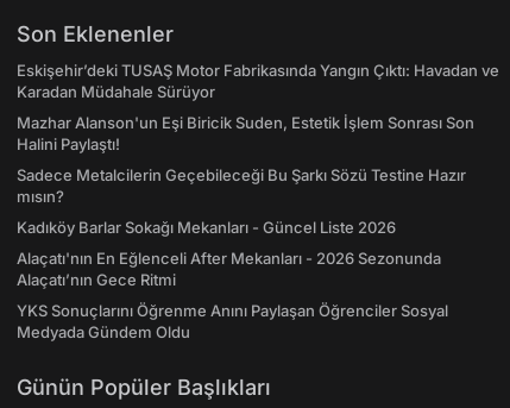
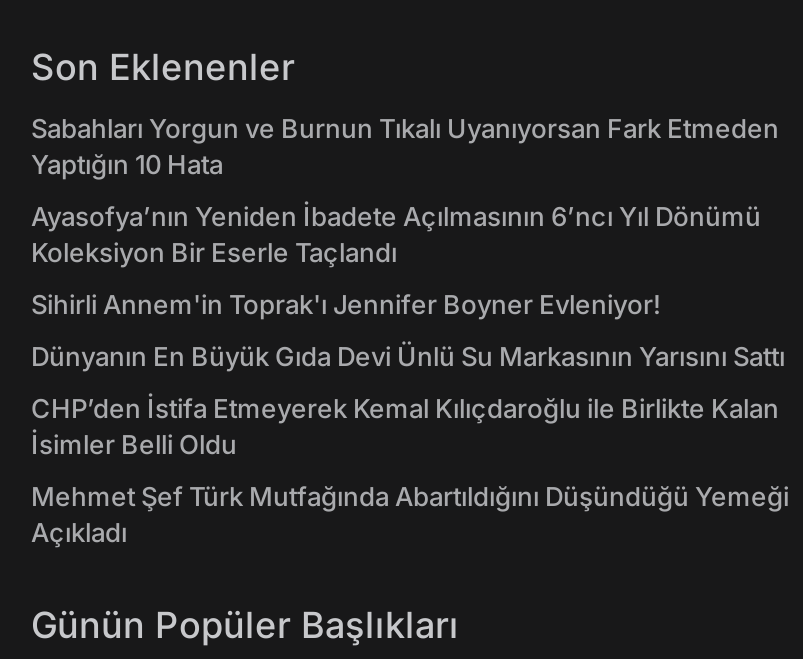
[17,61,499,101] Eskişehir’deki TUSAŞ Motor Fabrikasında Yangın Çıktı: Havadan ve | Karadan Müdahale Sürüyor -> [31,112,779,180] Sabahları Yorgun ve Burnun Tıkalı Uyanıyorsan Fark Etmeden | Yaptığın 10 Hata
[17,113,474,153] Mazhar Alanson'un Eşi Biricik Suden, Estetik İşlem Sonrası Son | Halini Paylaştı! -> [31,200,761,268] Ayasofya’nın Yeniden İbadete Açılmasının 6’ncı Yıl Dönümü | Koleksiyon Bir Eserle Taçlandı
[17,165,466,206] Sadece Metalcilerin Geçebileceği Bu Şarkı Sözü Testine Hazır | mısın? -> [31,288,661,320] Sihirli Annem'in Toprak'ı Jennifer Boyner Evleniyor!
[17,218,396,237] Kadıköy Barlar Sokağı Mekanları - Güncel Liste 2026 -> [31,340,785,372] Dünyanın En Büyük Gıda Devi Ünlü Su Markasının Yarısını Sattı
[17,249,441,289] Alaçatı'nın En Eğlenceli After Mekanları - 2026 Sezonunda | Alaçatı’nın Gece Ritmi -> [31,392,779,460] CHP’den İstifa Etmeyerek Kemal Kılıçdaroğlu ile Birlikte Kalan | İsimler Belli Oldu
[17,301,448,341] YKS Sonuçlarını Öğrenme Anını Paylaşan Öğrenciler Sosyal | Medyada Gündem Oldu -> [31,480,789,548] Mehmet Şef Türk Mutfağında Abartıldığını Düşündüğü Yemeği | Açıkladı

